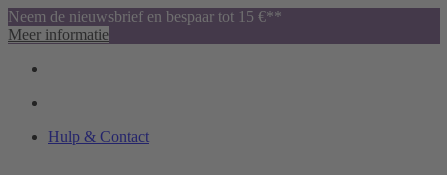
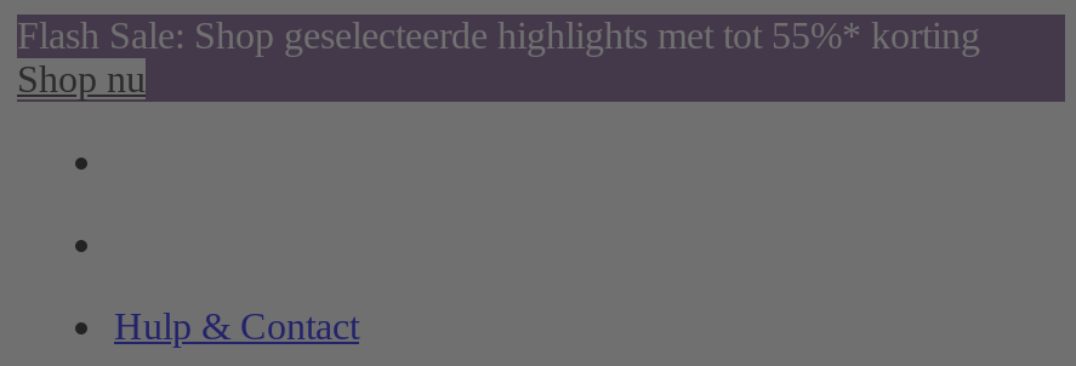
[8,8,282,43] Neem de nieuwsbrief en bespaar tot 15 €** | Meer informatie -> [17,15,980,99] Flash Sale: Shop geselecteerde highlights met tot 55%* korting | Shop nu

